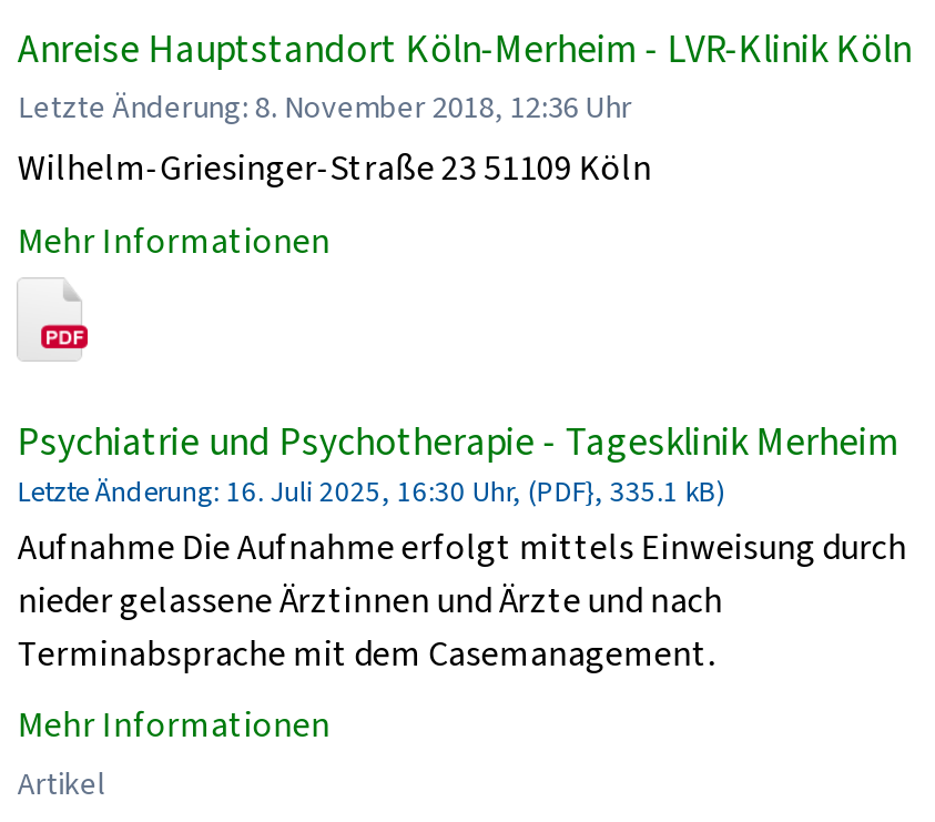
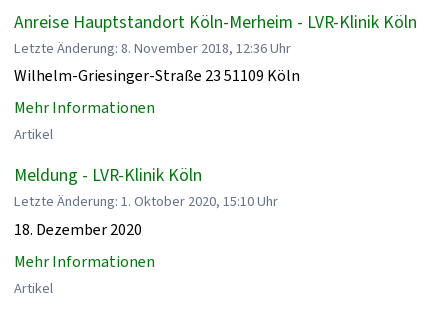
[18,415,907,677] Psychiatrie und Psychotherapie - Tagesklinik Merheim | Letzte Änderung: 16. Juli 2025, 16:30 Uhr, (PDF}, 335.1 kB) | Aufnahme Die Aufnahme erfolgt mittels Einweisung durch | nieder gelassene Ärztinnen und Ärzte und nach | Terminabsprache mit dem Casemanagement. -> [14,125,278,239] Artikel | Meldung - LVR-Klinik Köln | Letzte Änderung: 1. Oktober 2020, 15:10 Uhr | 18. Dezember 2020

